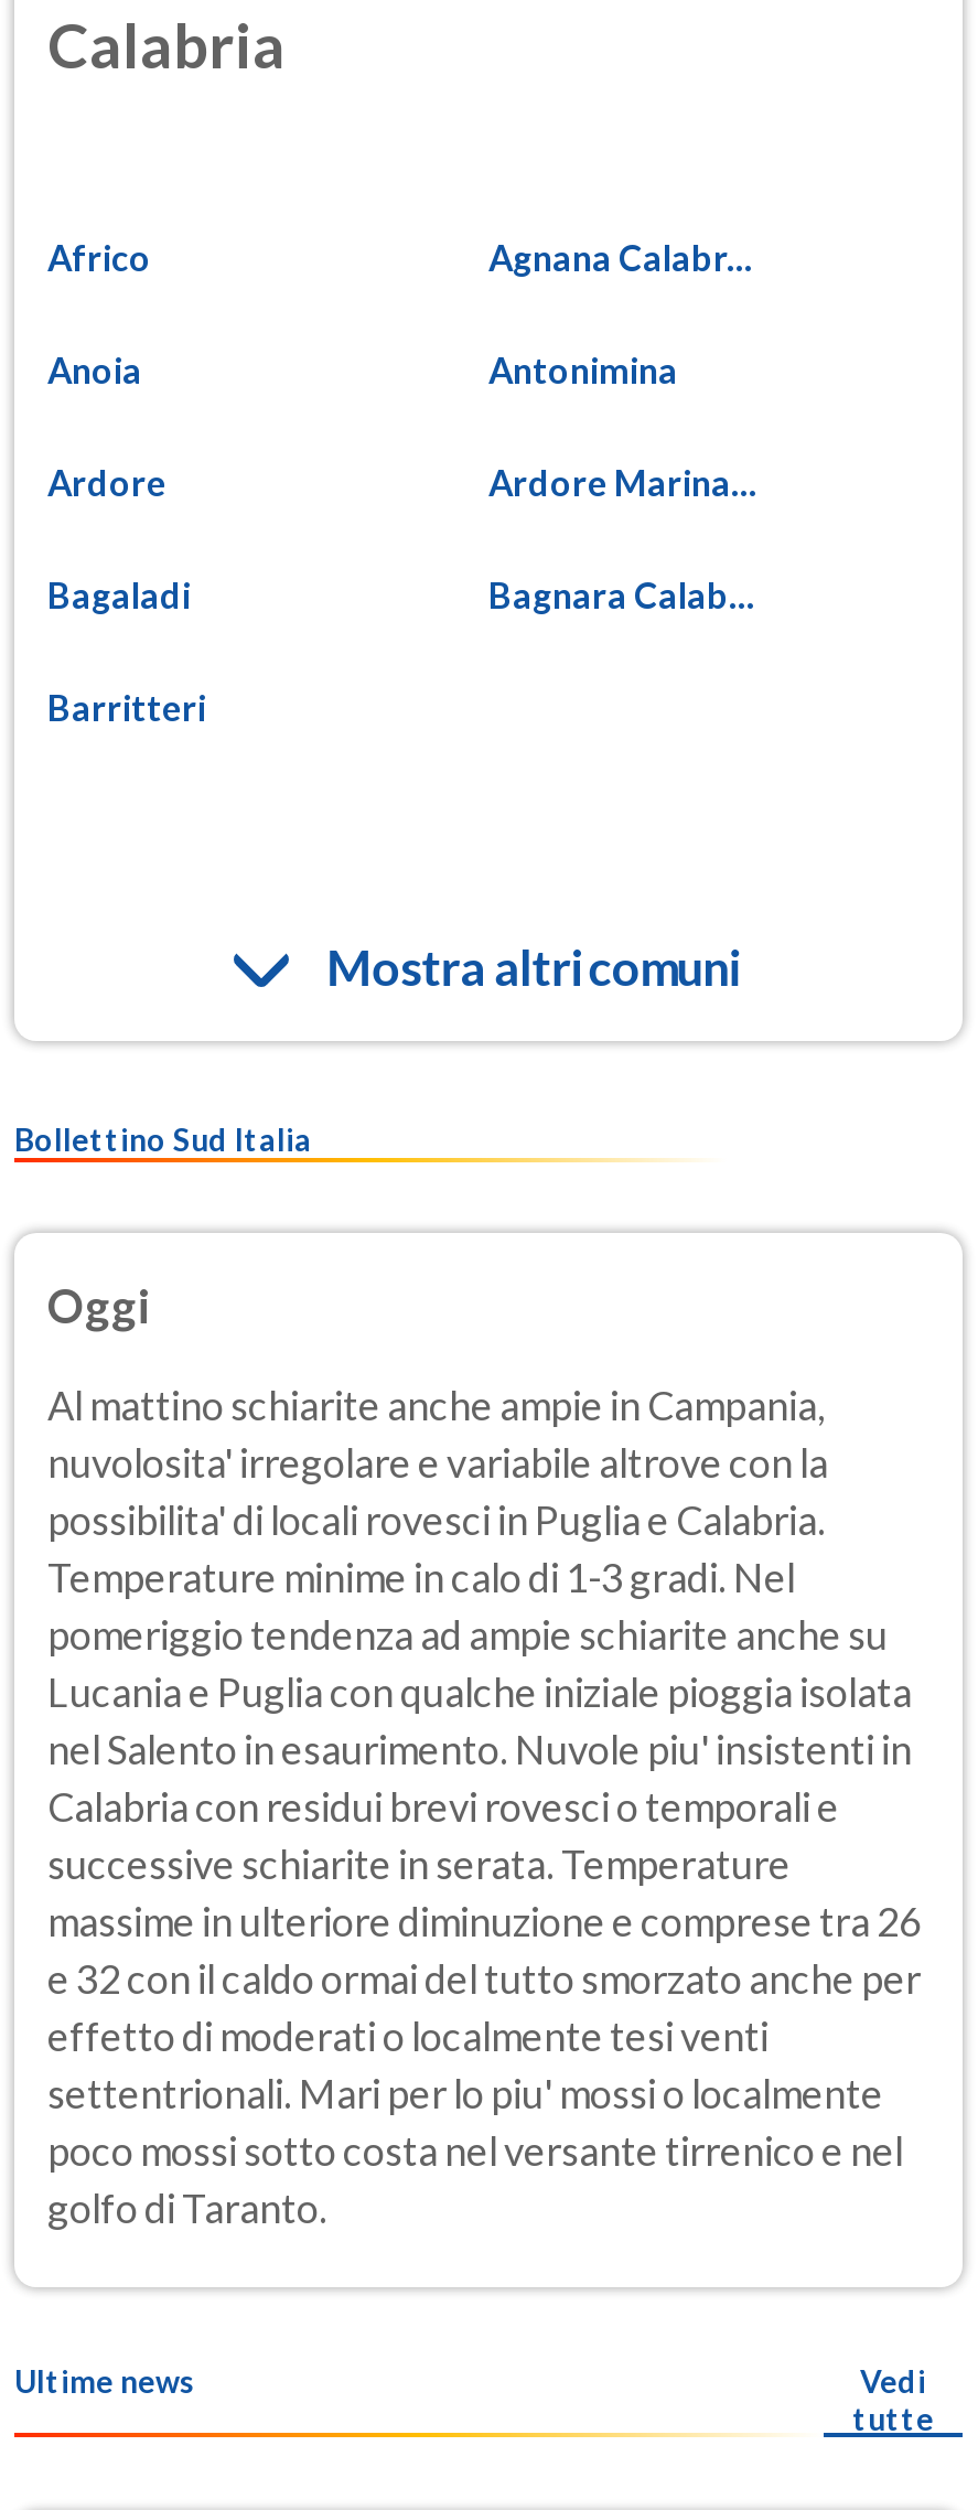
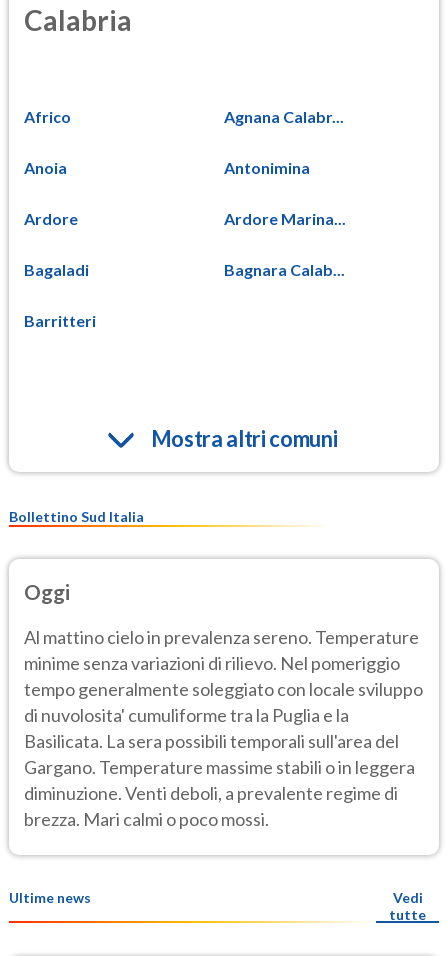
[47,1380,921,2232] Al mattino schiarite anche ampie in Campania, | nuvolosita' irregolare e variabile altrove con la | possibilita' di locali rovesci in Puglia e Calabria. | Temperature minime in calo di 1-3 gradi. Nel | pomeriggio tendenza ad ampie schiarite anche su | Lucania e Puglia con qualche iniziale pioggia isolata | nel Salento in esaurimento. Nuvole piu' insistenti in | Calabria con residui brevi rovesci o temporali e | successive schiarite in serata. Temperature | massime in ulteriore diminuzione e comprese tra 26 | e 32 con il caldo ormai del tutto smorzato anche per | effetto di moderati o localmente tesi venti | settentrionali. Mari per lo piu' mossi o localmente | poco mossi sotto costa nel versante tirrenico e nel | golfo di Taranto. -> [24,626,423,830] Al mattino cielo in prevalenza sereno. Temperature | minime senza variazioni di rilievo. Nel pomeriggio | tempo generalmente soleggiato con locale sviluppo | di nuvolosita' cumuliforme tra la Puglia e la | Basilicata. La sera possibili temporali sull'area del | Gargano. Temperature massime stabili o in leggera | diminuzione. Venti deboli, a prevalente regime di | brezza. Mari calmi o poco mossi.

